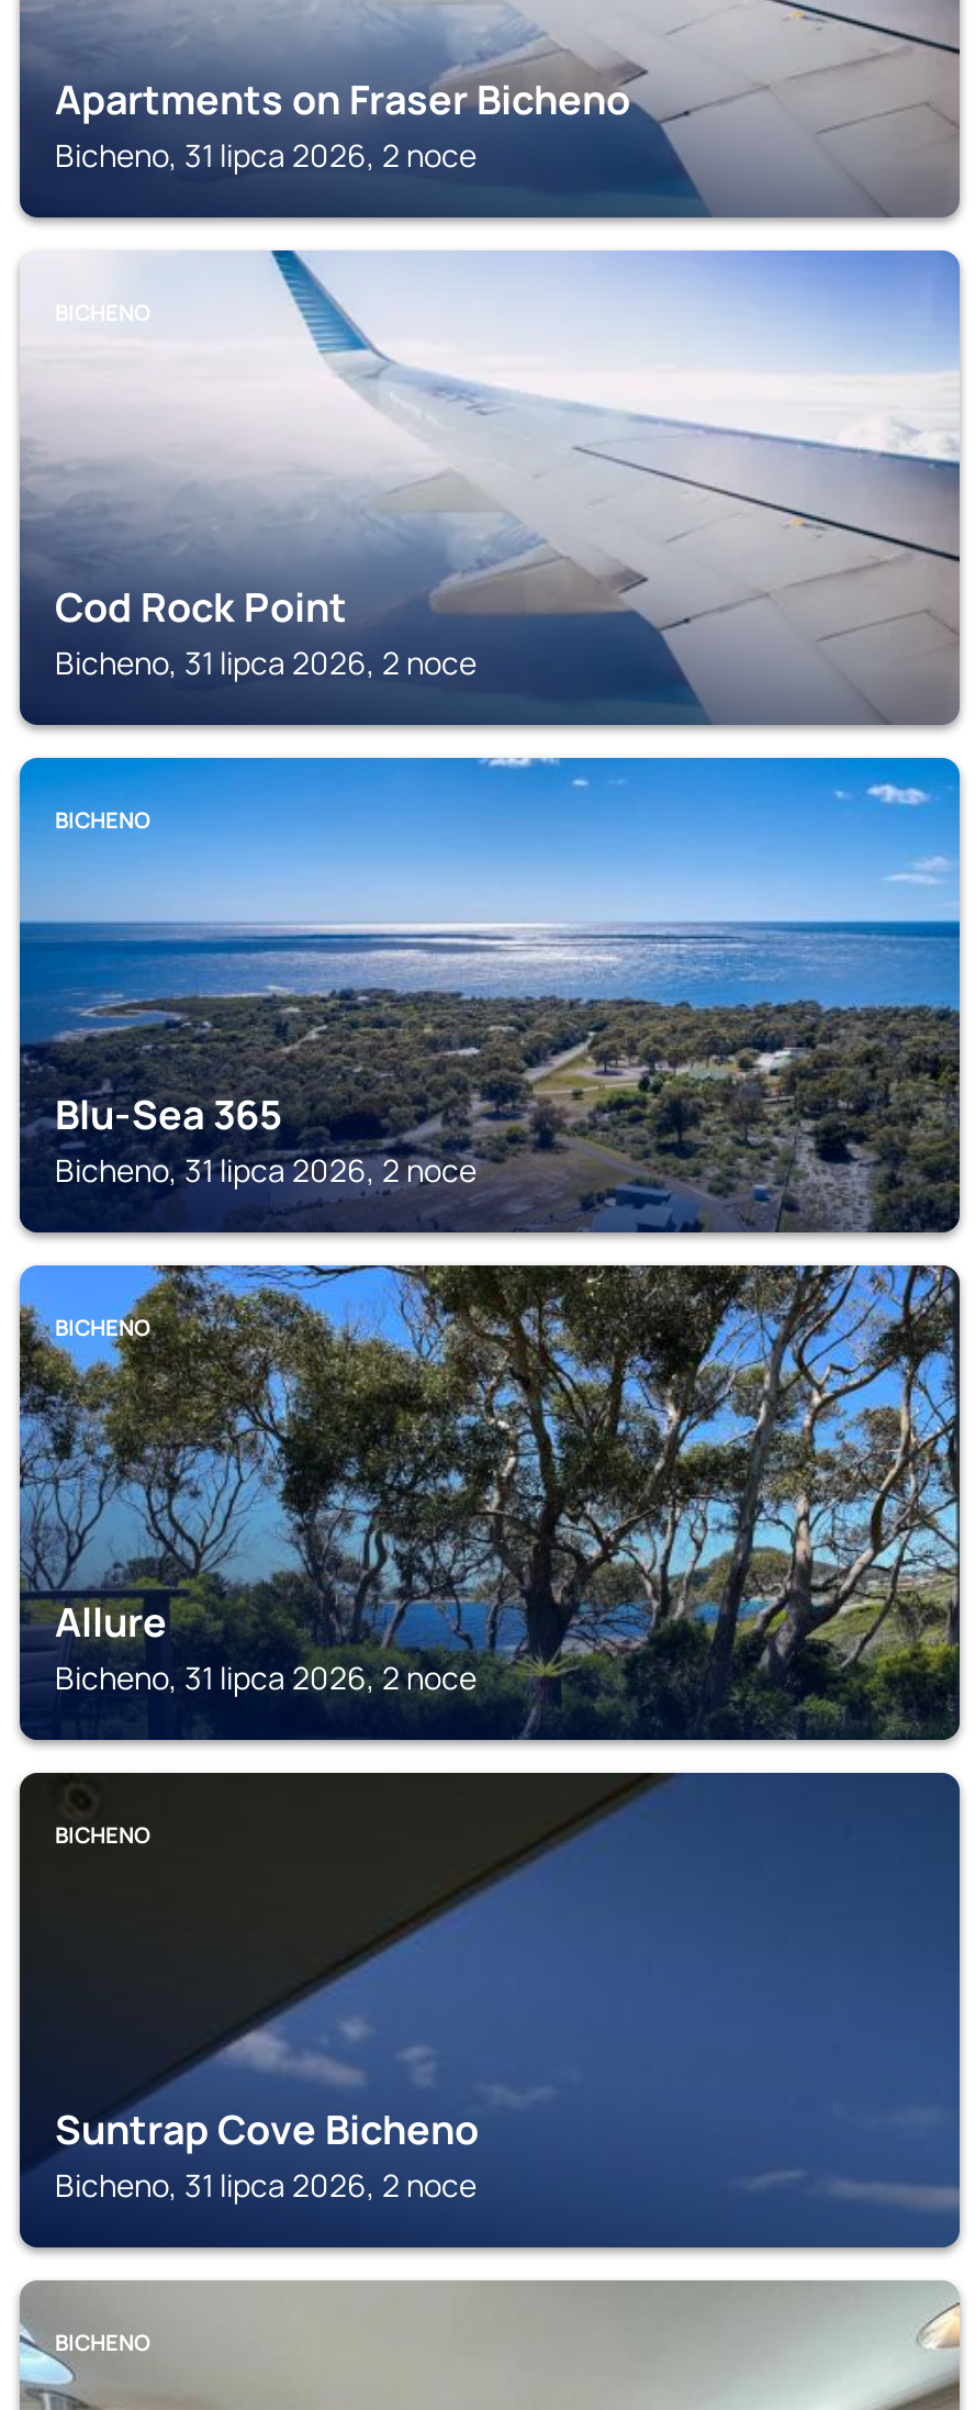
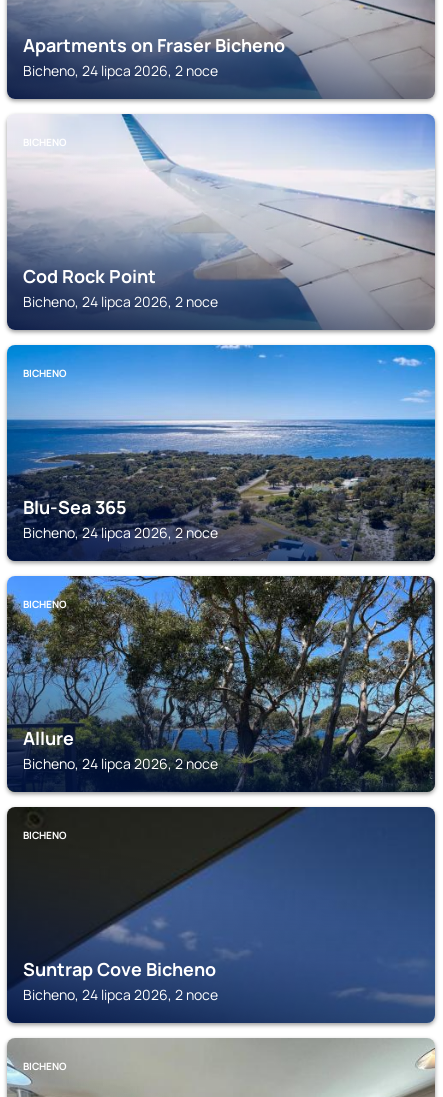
[55,134,477,176] Bicheno, 31 lipca 2026, 2 noce -> [23,61,218,80] Bicheno, 24 lipca 2026, 2 noce
[55,641,477,683] Bicheno, 31 lipca 2026, 2 noce -> [23,292,218,311] Bicheno, 24 lipca 2026, 2 noce
[55,1149,477,1191] Bicheno, 31 lipca 2026, 2 noce -> [23,523,218,542] Bicheno, 24 lipca 2026, 2 noce
[55,1656,477,1698] Bicheno, 31 lipca 2026, 2 noce -> [23,754,218,773] Bicheno, 24 lipca 2026, 2 noce
[55,2164,477,2206] Bicheno, 31 lipca 2026, 2 noce -> [23,985,218,1004] Bicheno, 24 lipca 2026, 2 noce

